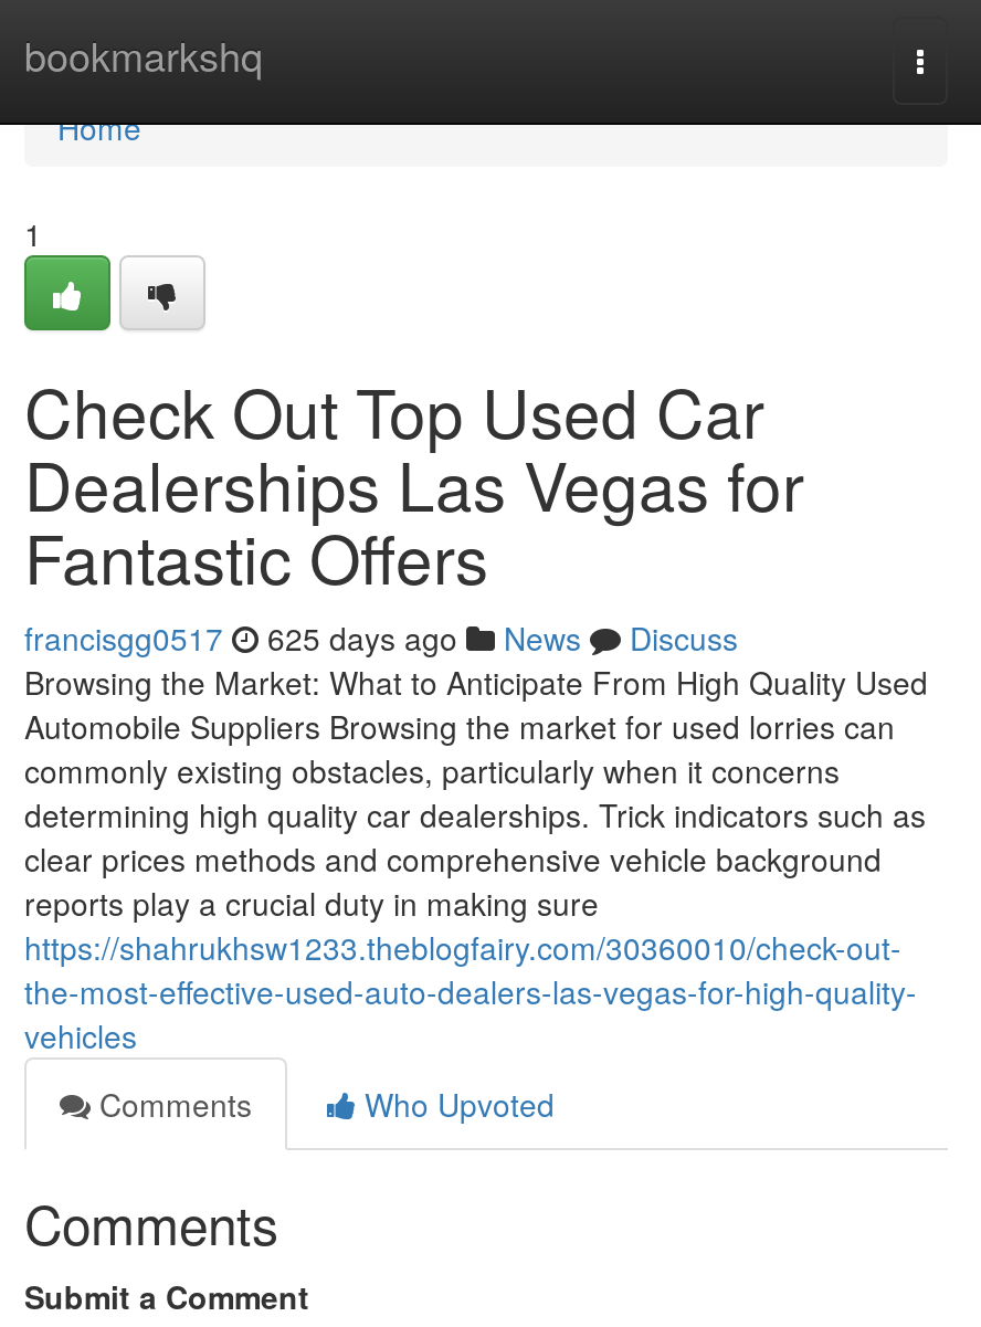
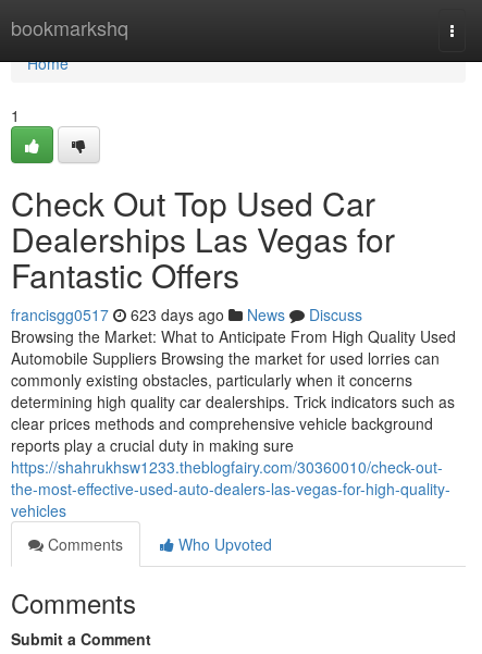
[24,615,738,660] francisgg0517 625 days ago News Discuss -> [11,304,362,325] francisgg0517 623 days ago News Discuss

